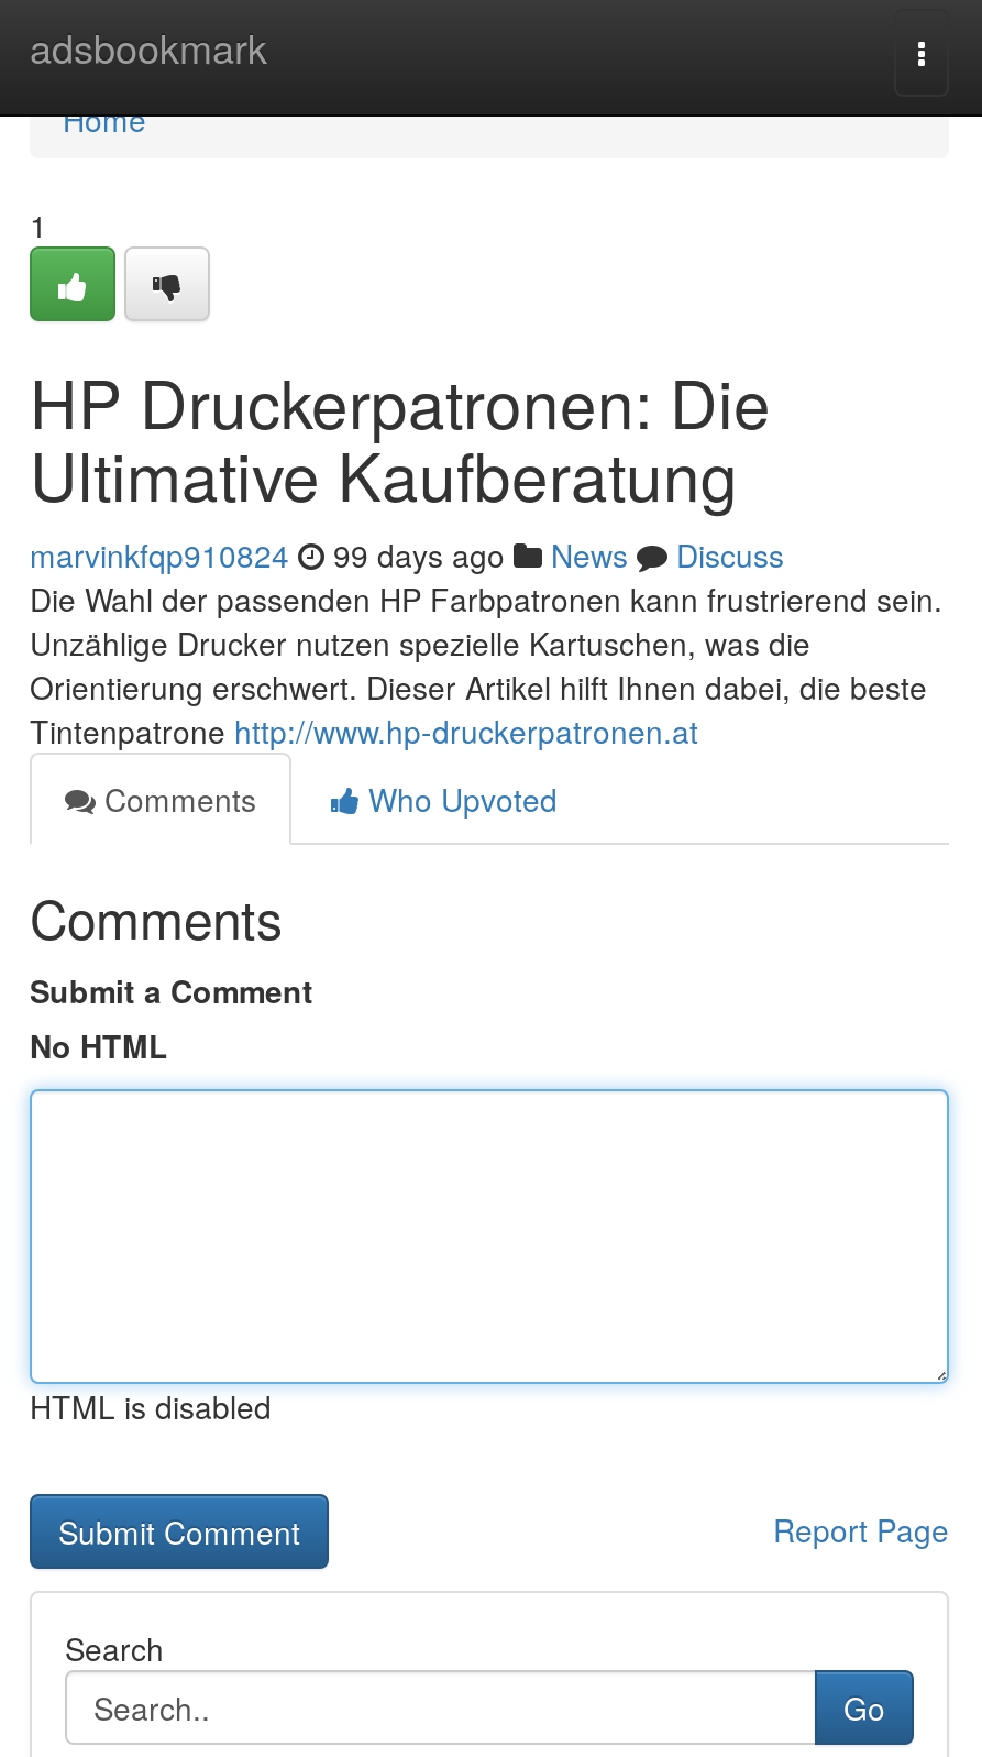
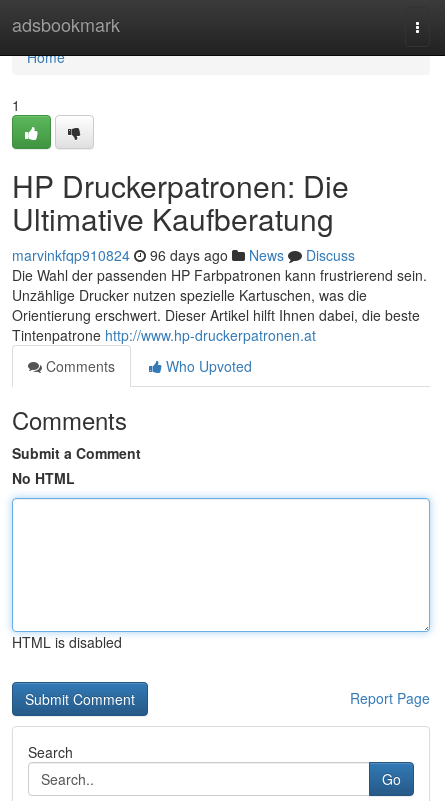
[30,532,784,576] marvinkfqp910824 99 days ago News Discuss -> [12,245,355,265] marvinkfqp910824 96 days ago News Discuss

